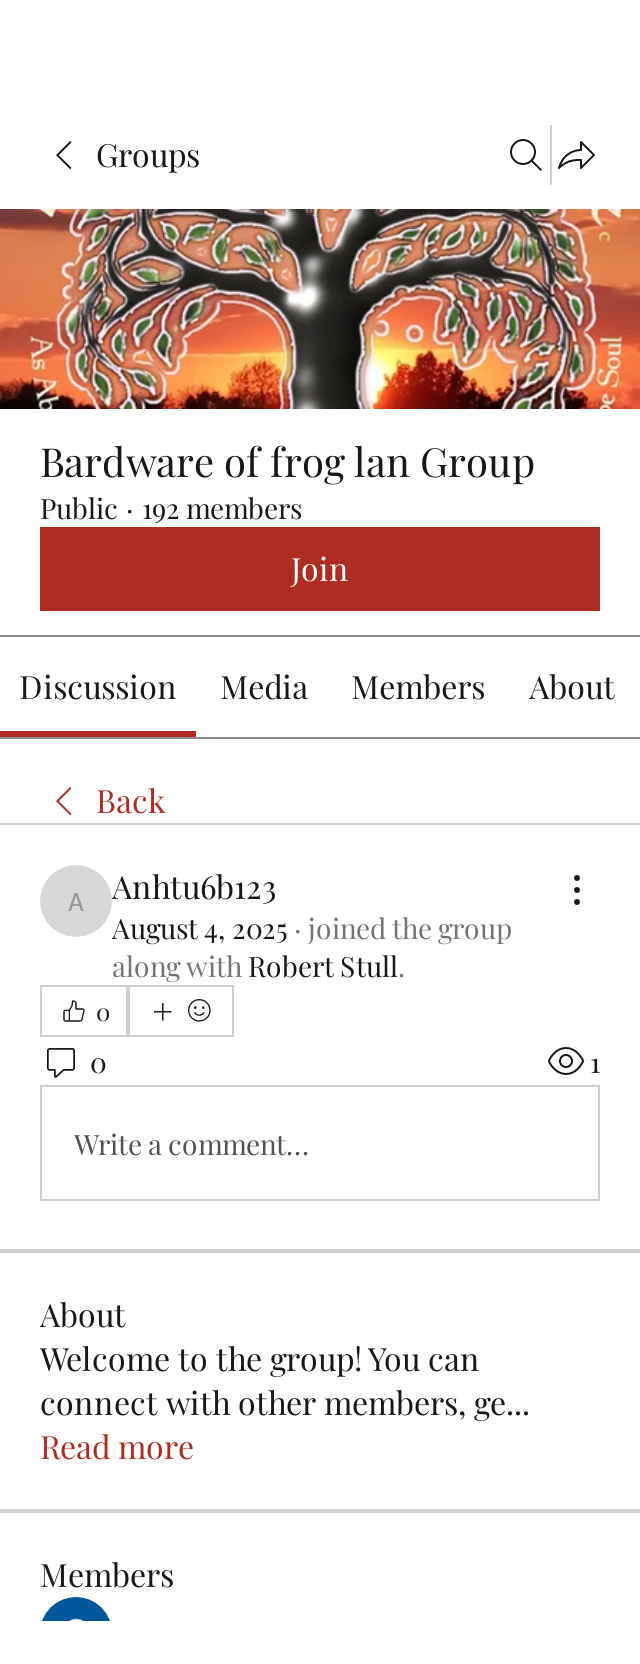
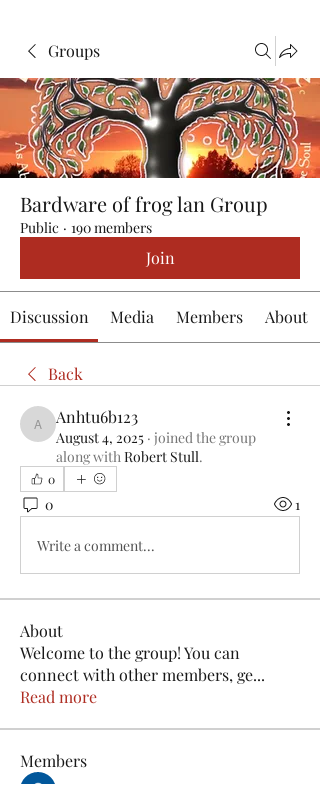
[40,489,302,527] Public · 192 members -> [20,218,152,237] Public · 190 members

